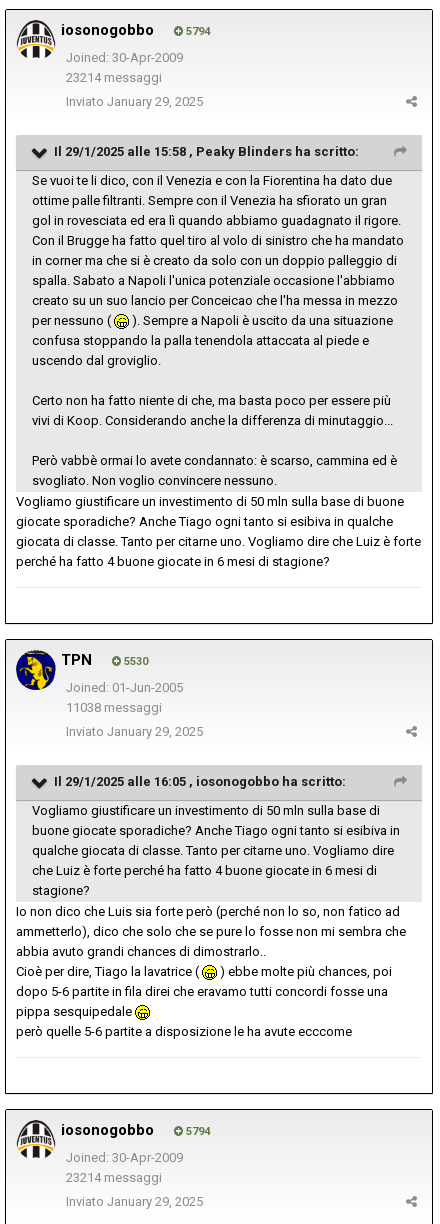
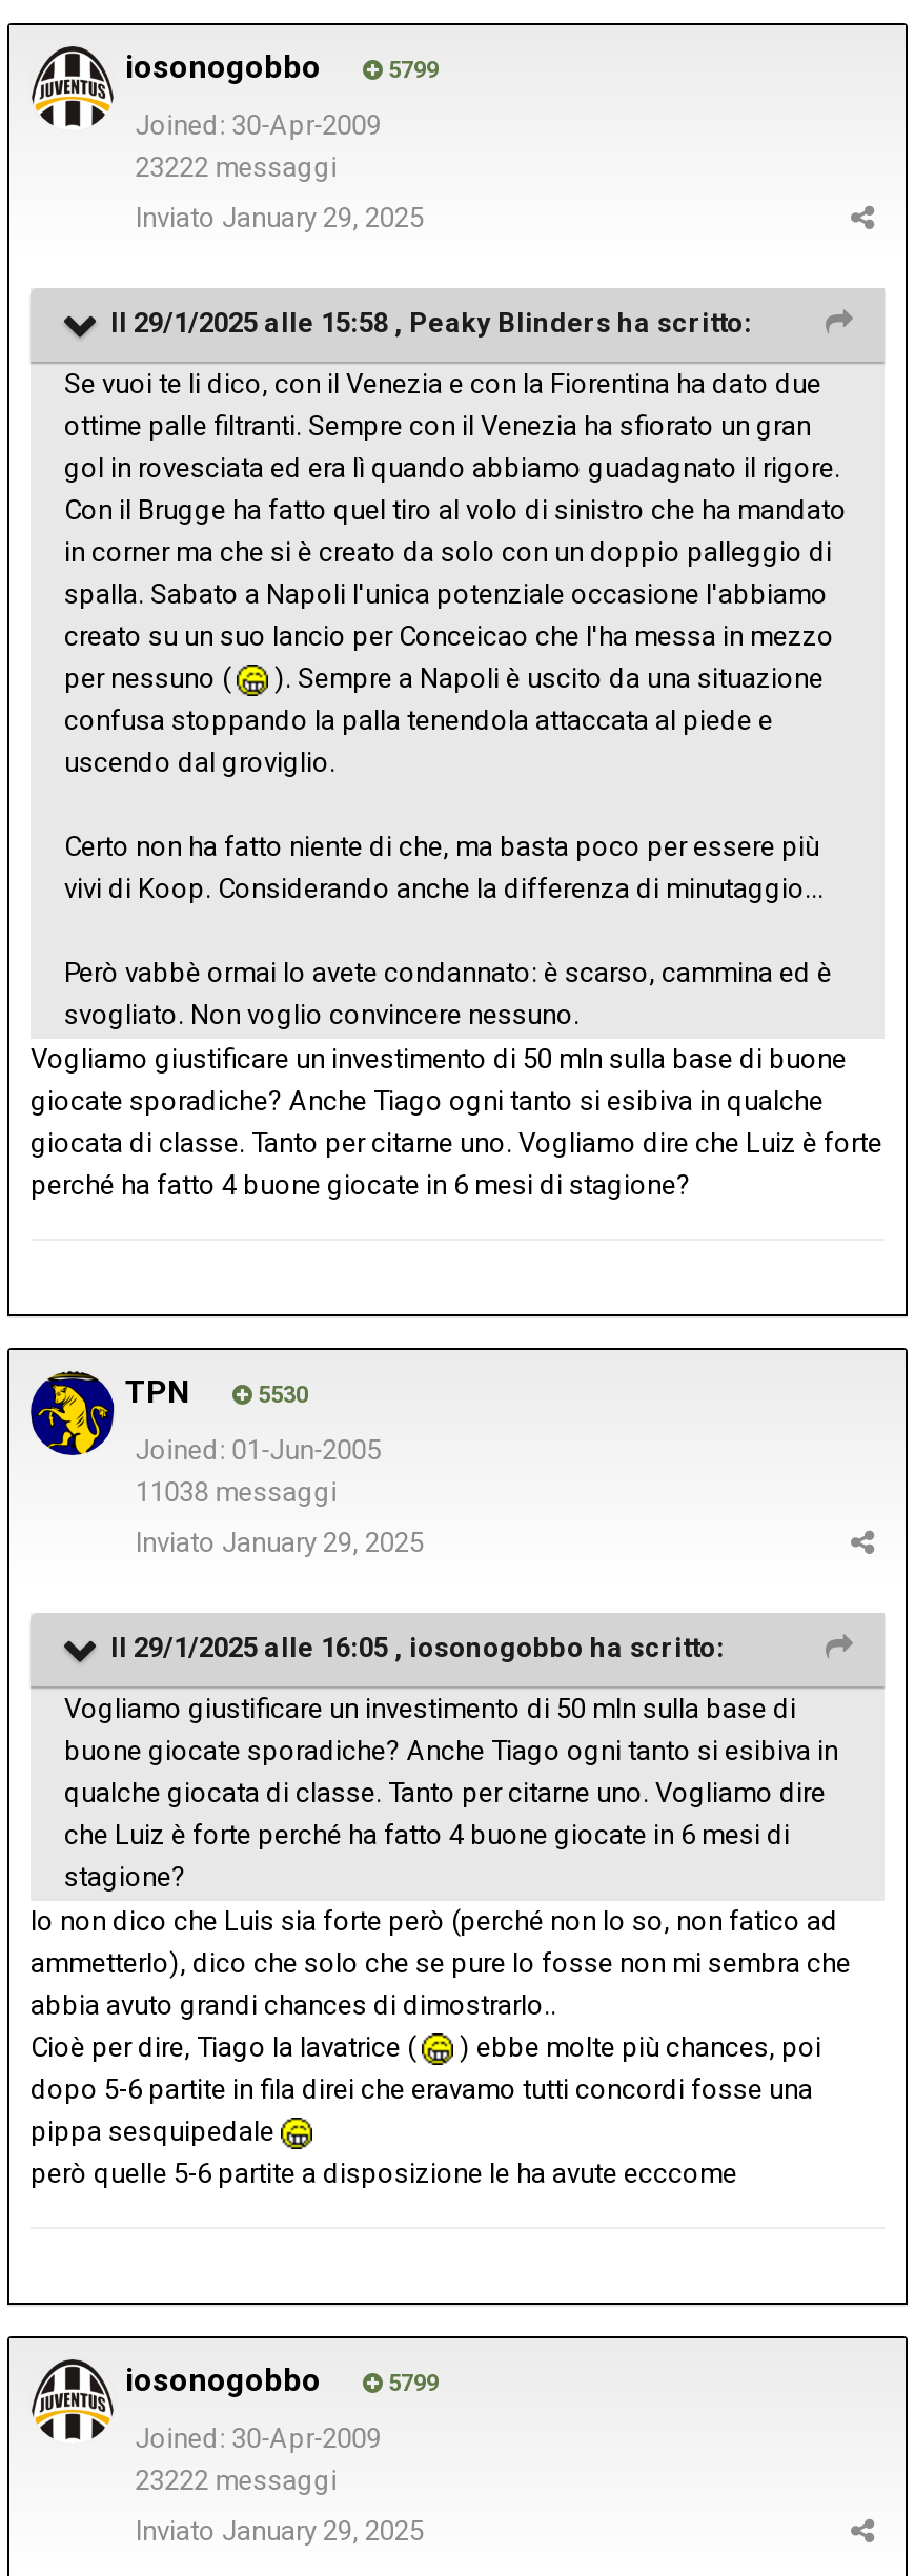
[183,25,210,38] 5794 -> [382,56,439,84] 5799
[66,70,162,85] 23214 messaggi -> [135,151,337,183] 23222 messaggi
[183,1125,210,1138] 5794 -> [382,2369,439,2397] 5799
[66,1170,162,1185] 23214 messaggi -> [135,2465,337,2496] 23222 messaggi

